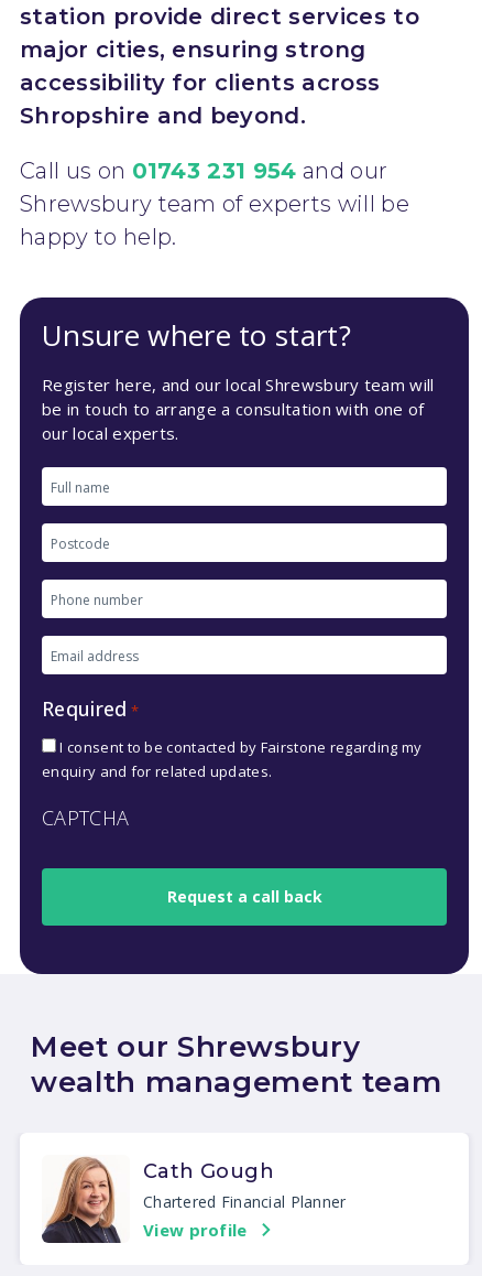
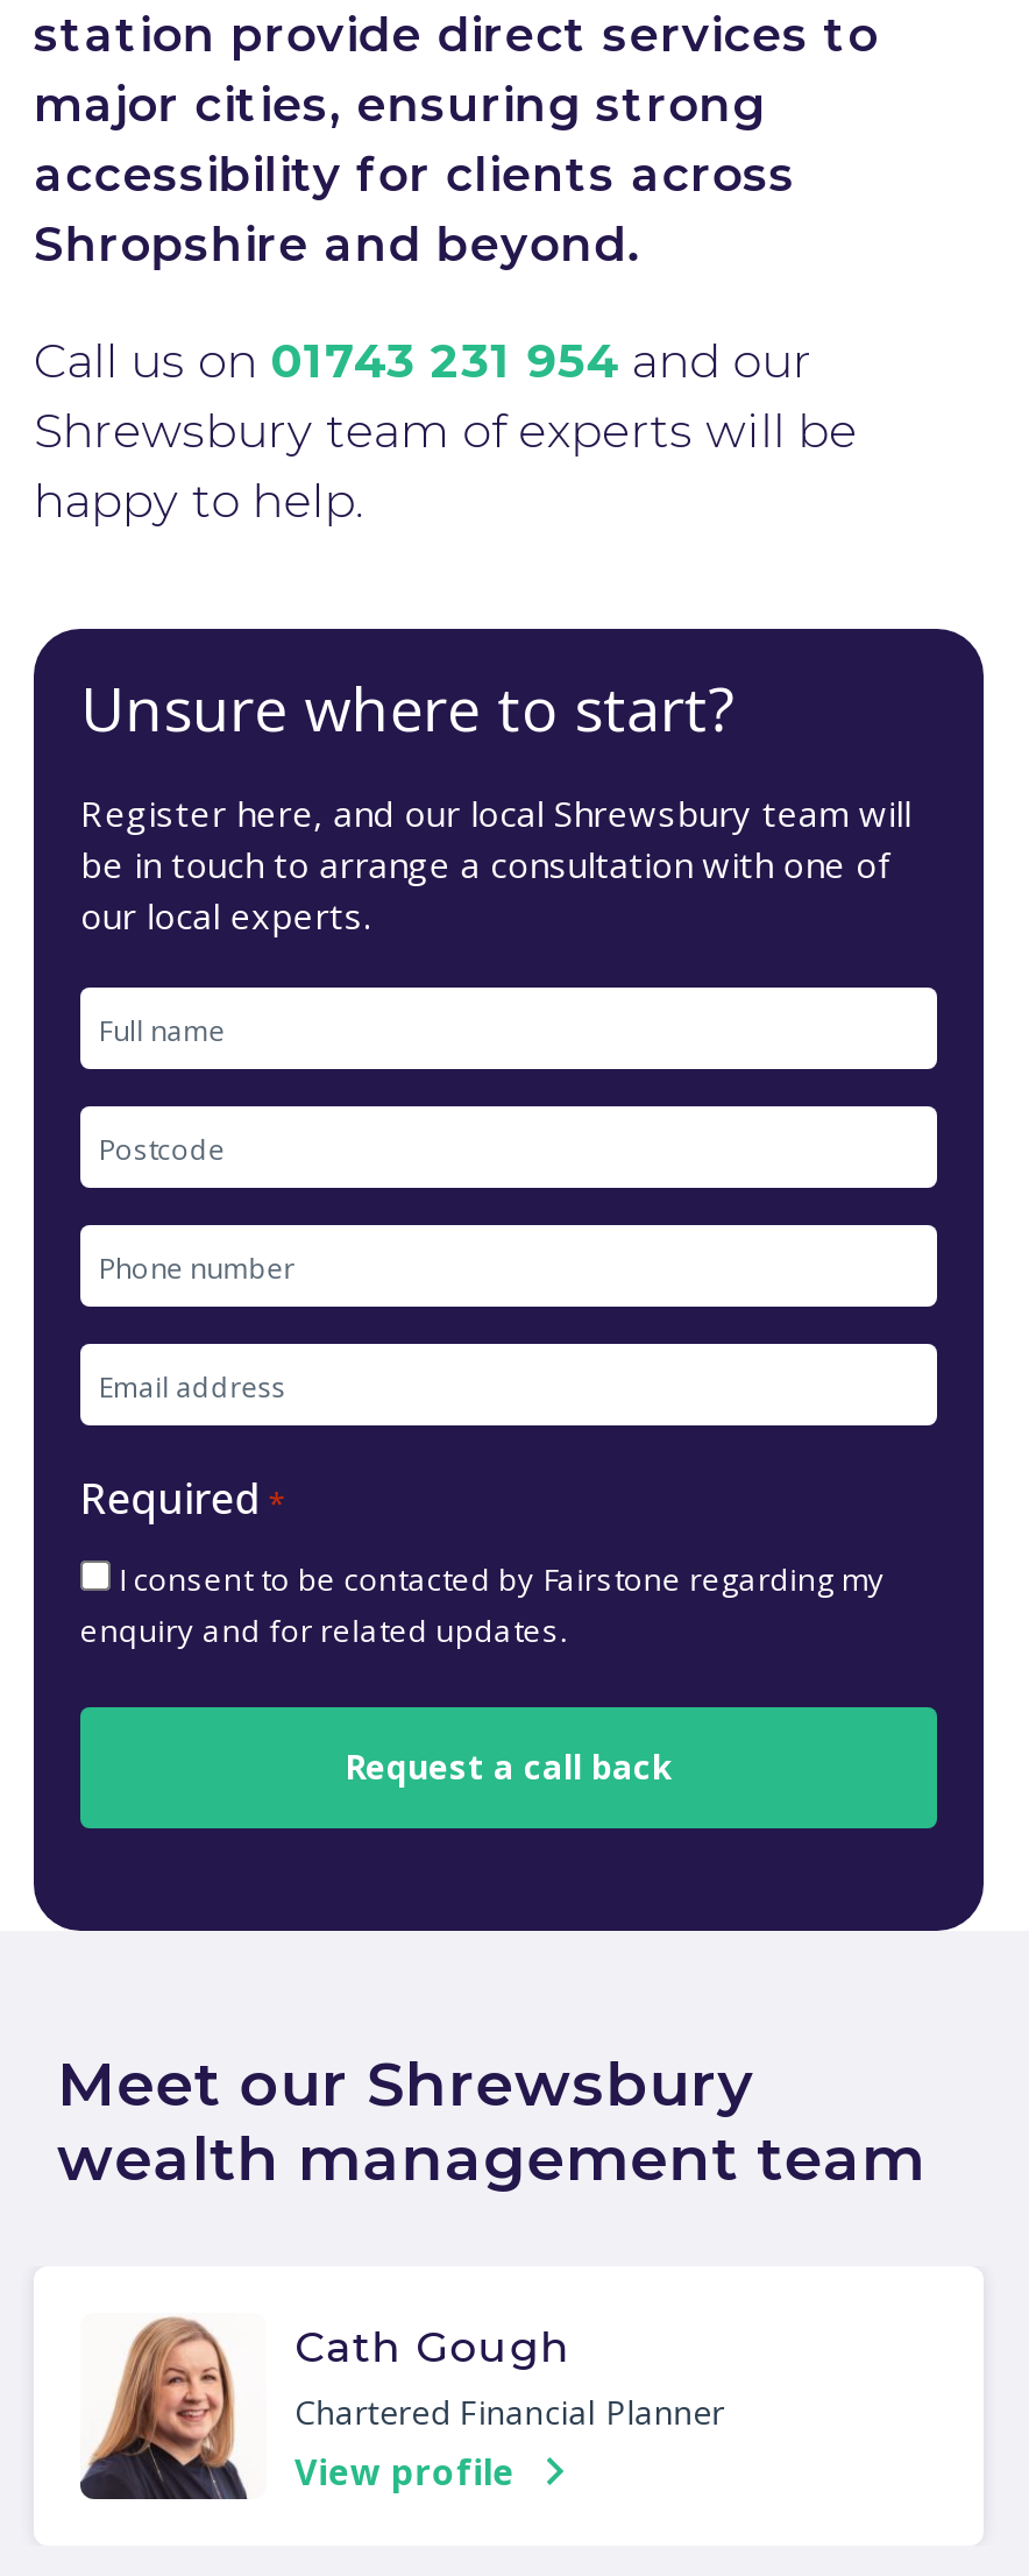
[42,804,129,831] CAPTCHA -> none

